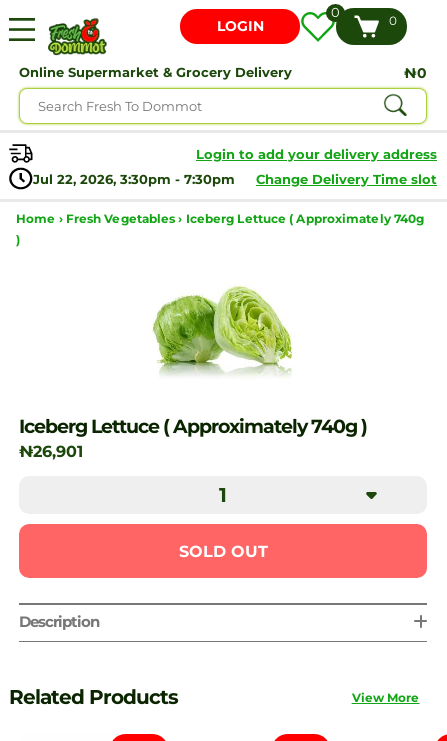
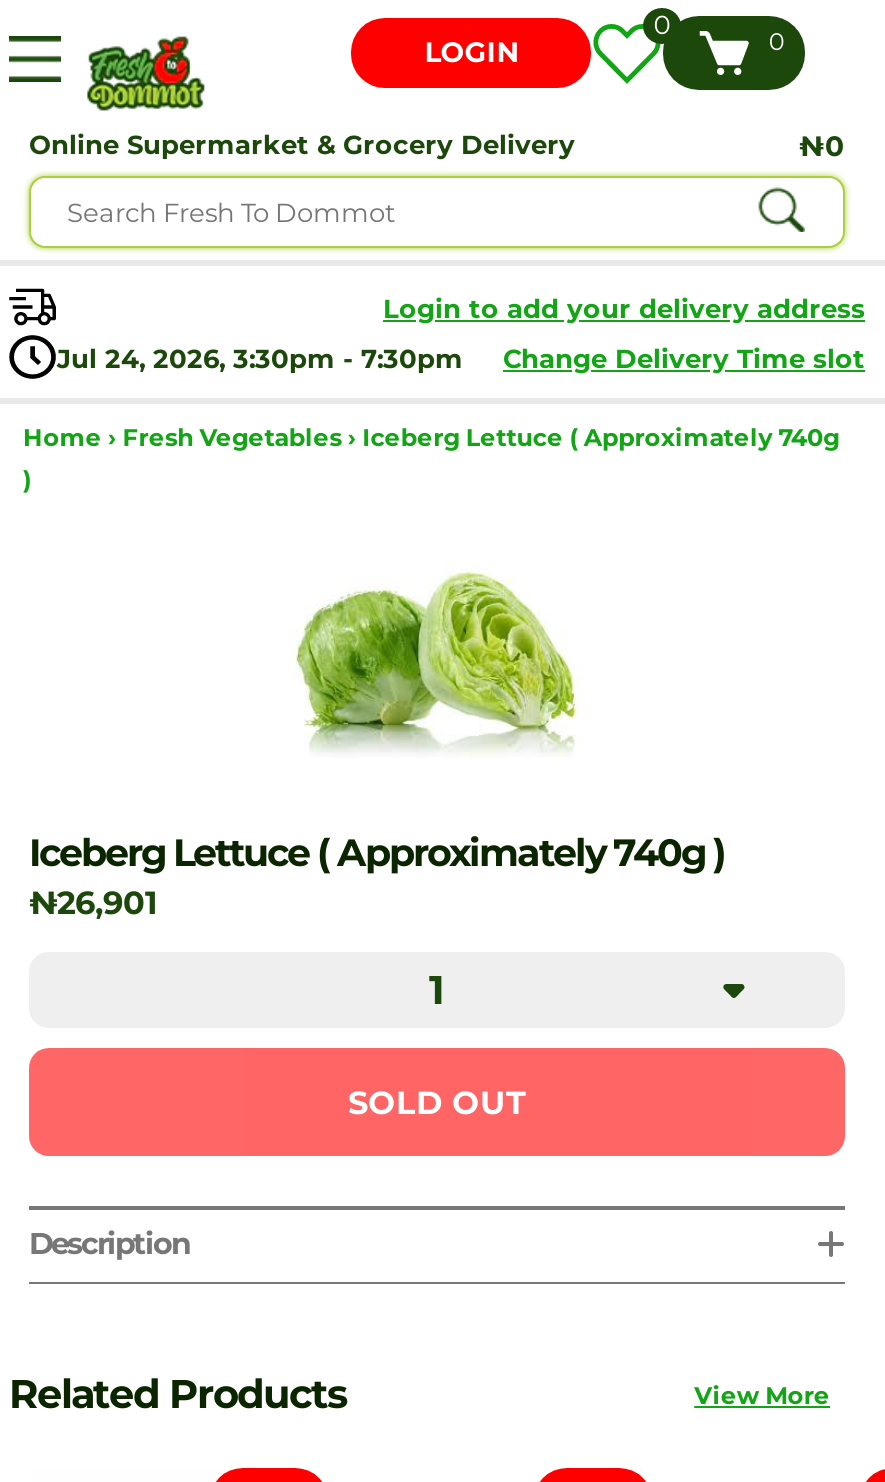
[33,171,437,187] Jul 22, 2026, 3:30pm - 7:30pm Change Delivery Time slot -> [57,341,865,373] Jul 24, 2026, 3:30pm - 7:30pm Change Delivery Time slot

